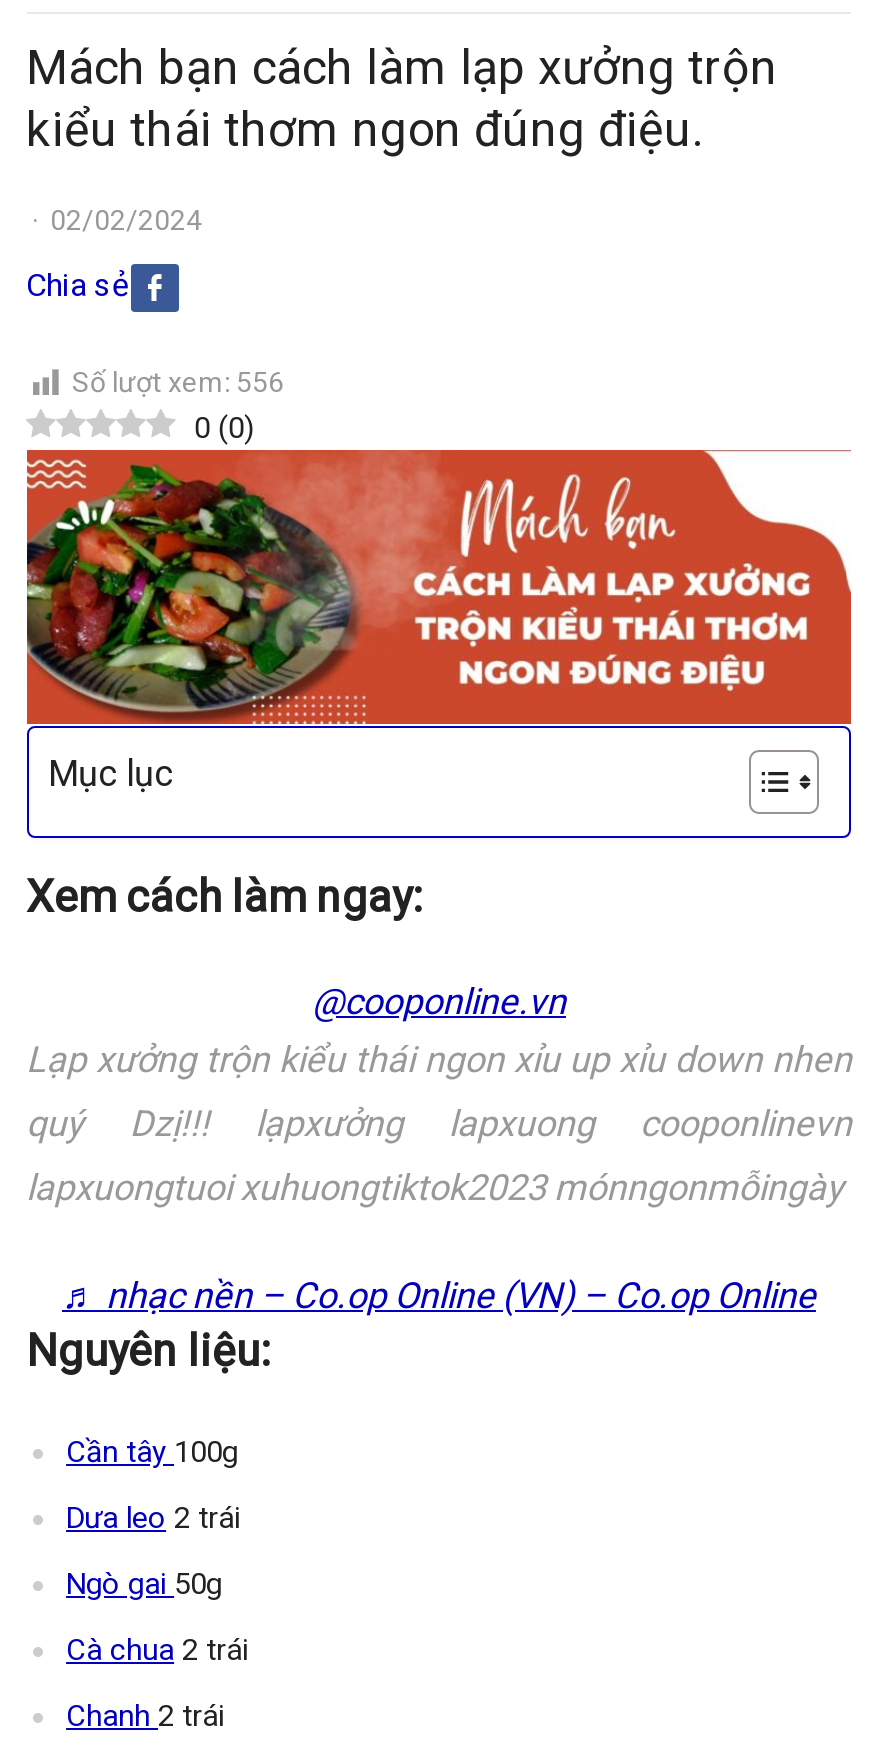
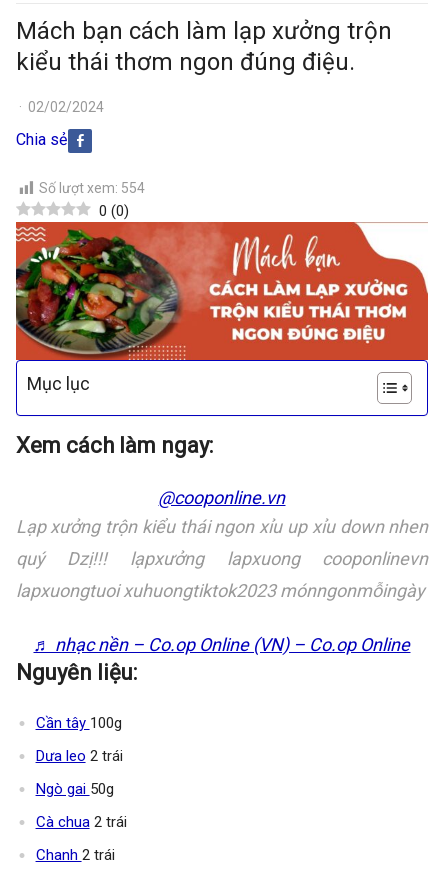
[72,367,284,399] Số lượt xem: 556 -> [38,180,144,196] Số lượt xem: 554

